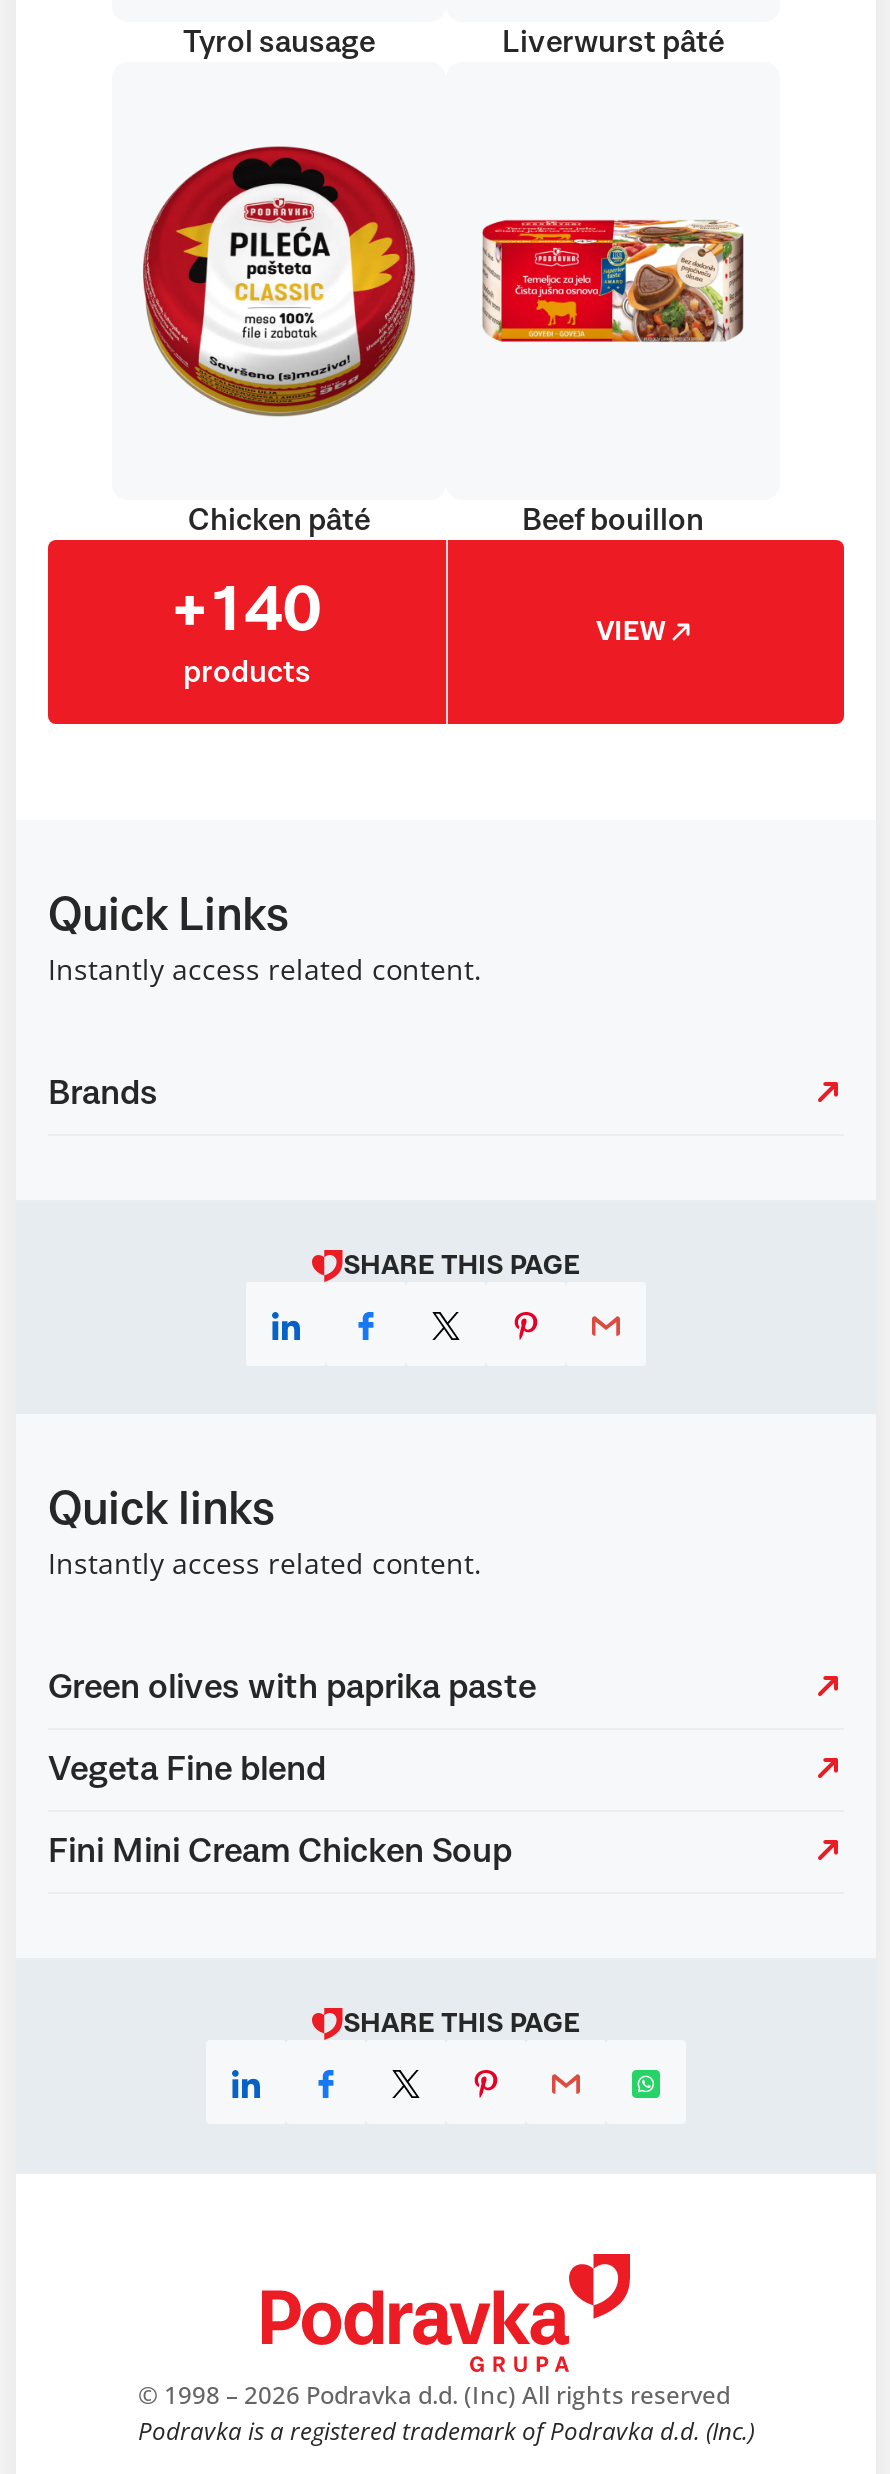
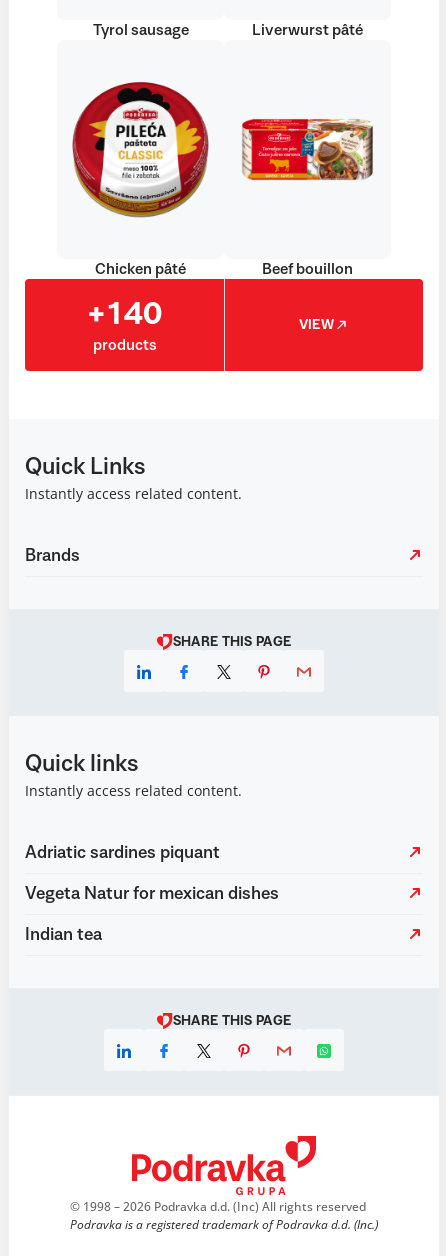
[48,1670,536,1706] Green olives with paprika paste -> [25,844,220,862] Adriatic sardines piquant
[48,1752,326,1788] Vegeta Fine blend -> [25,885,279,903] Vegeta Natur for mexican dishes
[48,1834,512,1870] Fini Mini Cream Chicken Soup -> [25,926,102,944] Indian tea

